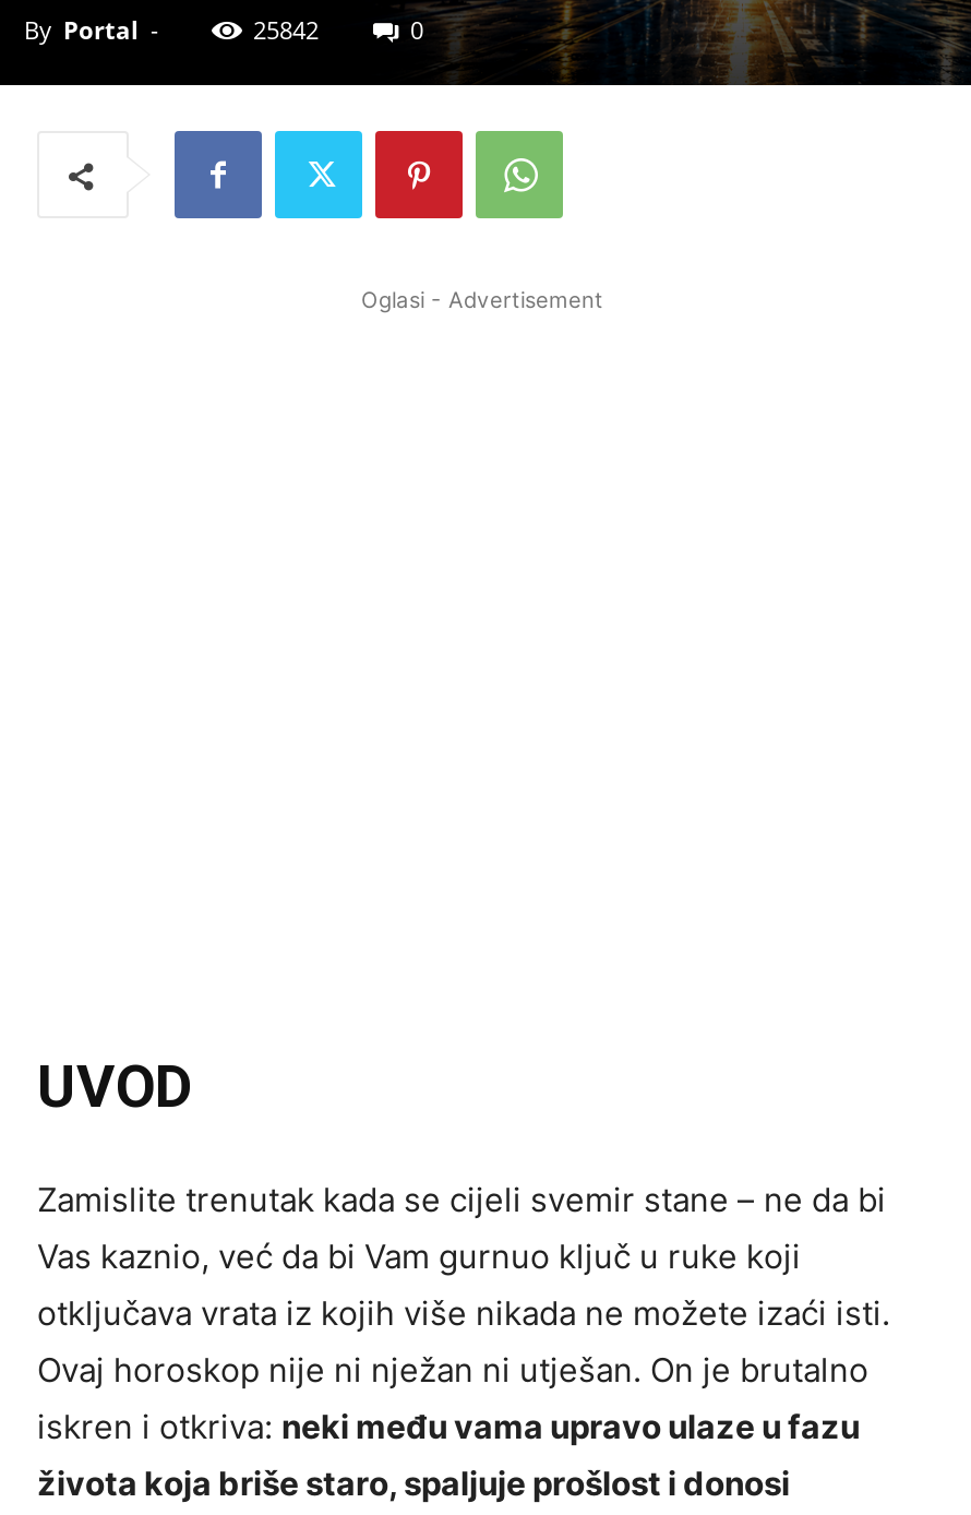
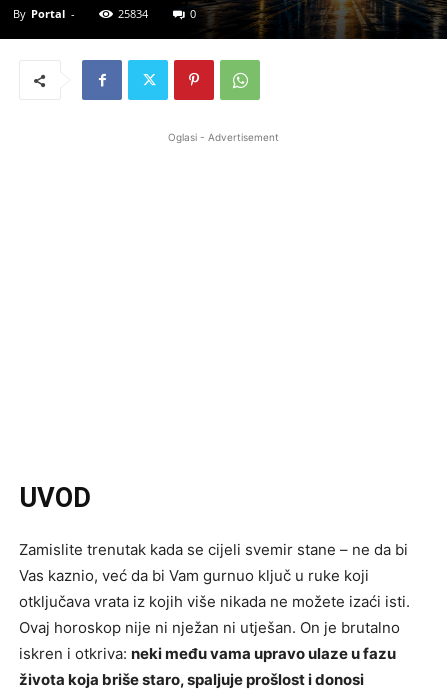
[253,14,319,46] 25842 -> [118,6,148,21] 25834

